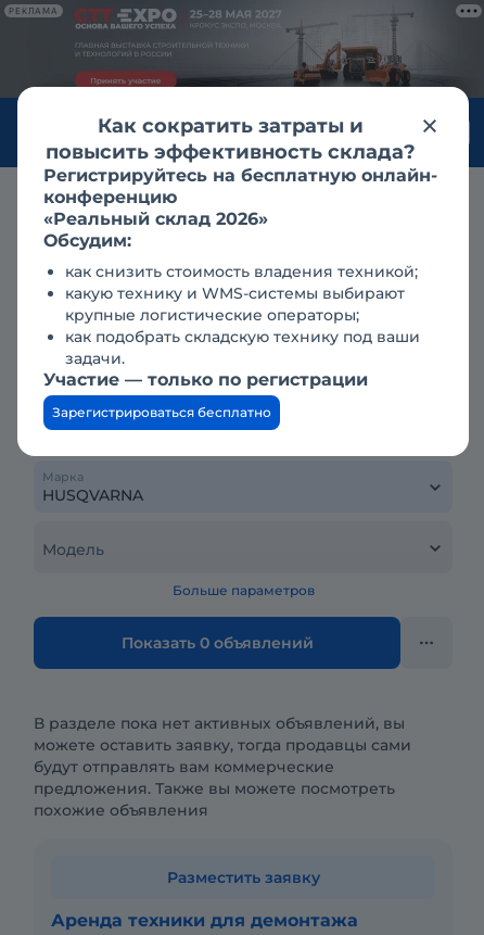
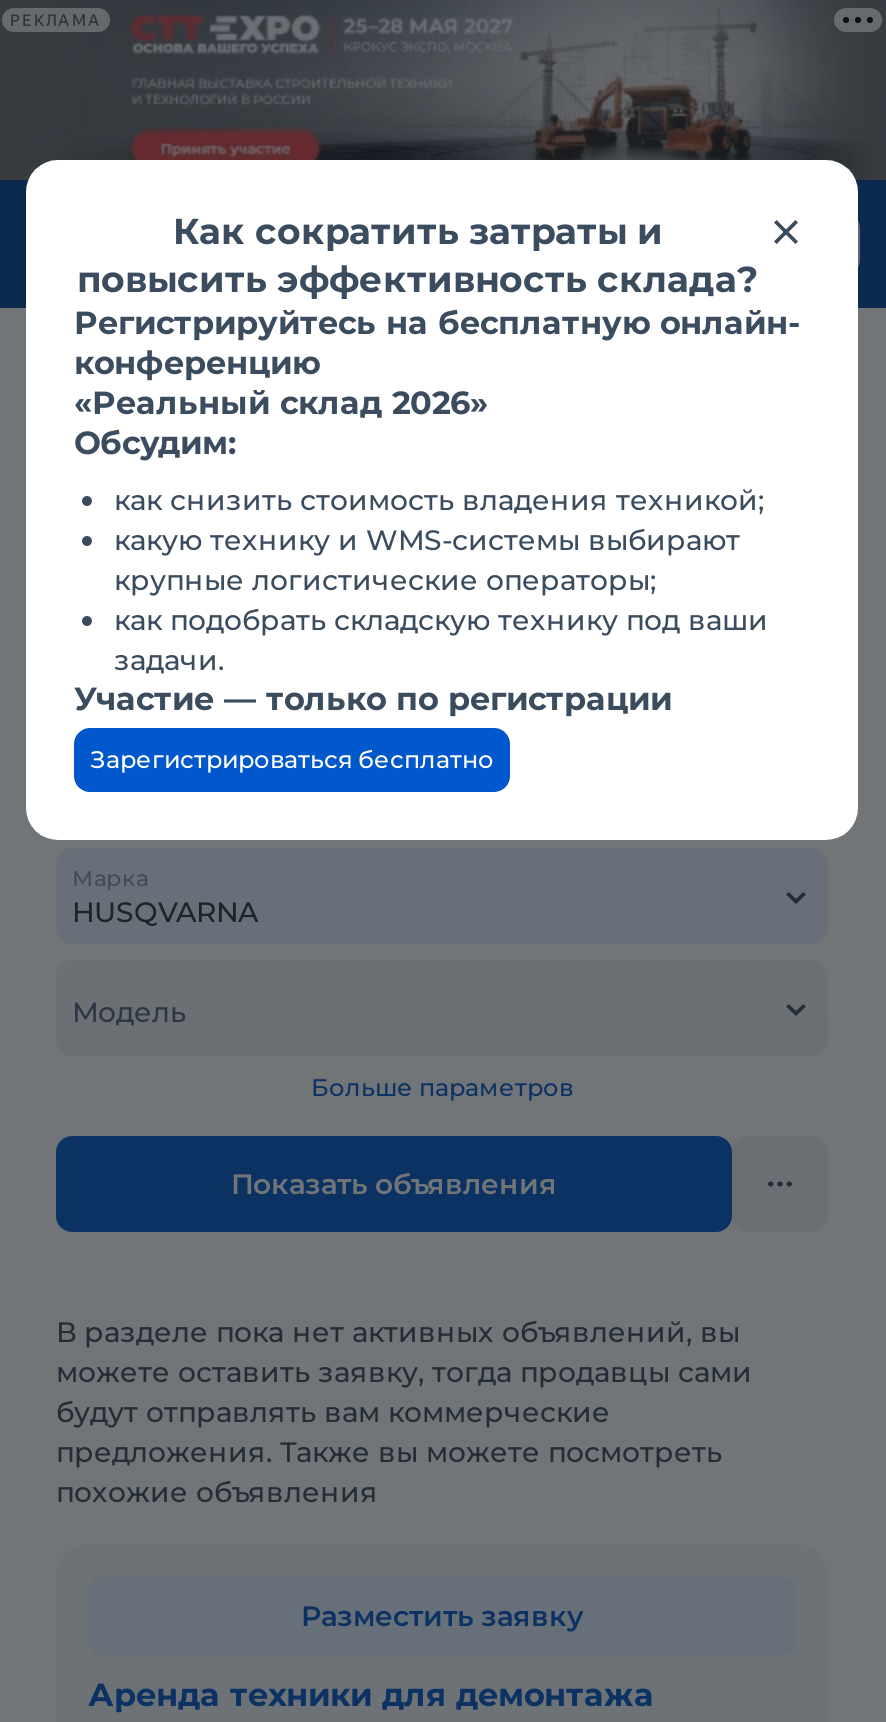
[121,633,313,653] Показать 0 объявлений -> [231,1166,557,1202] Показать объявления

